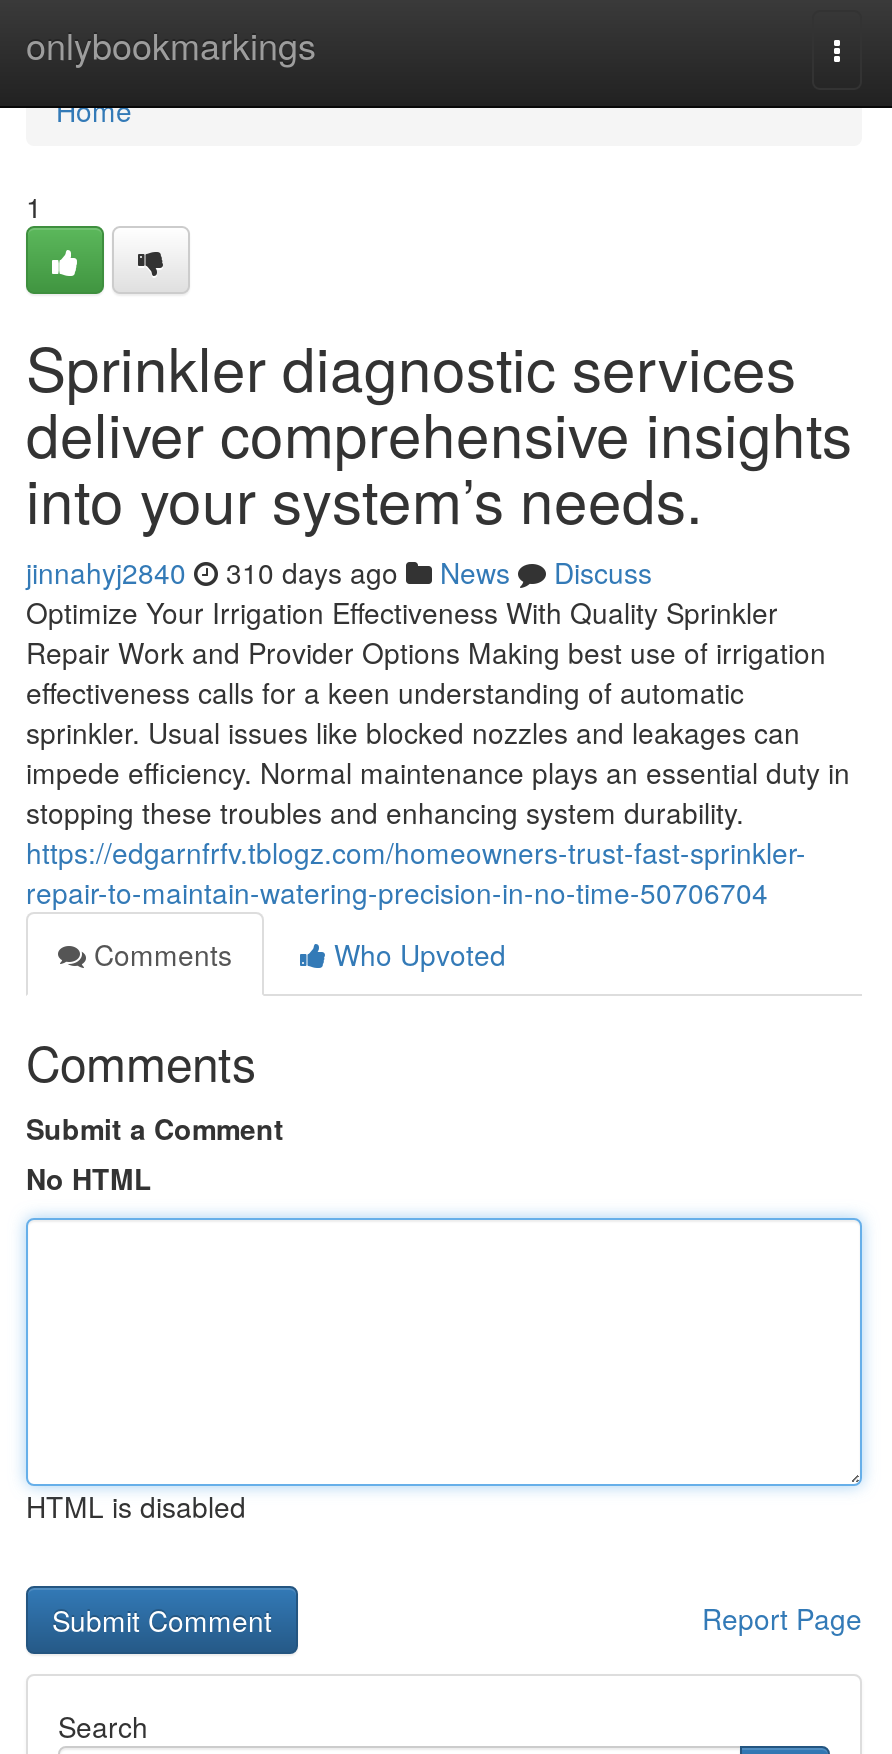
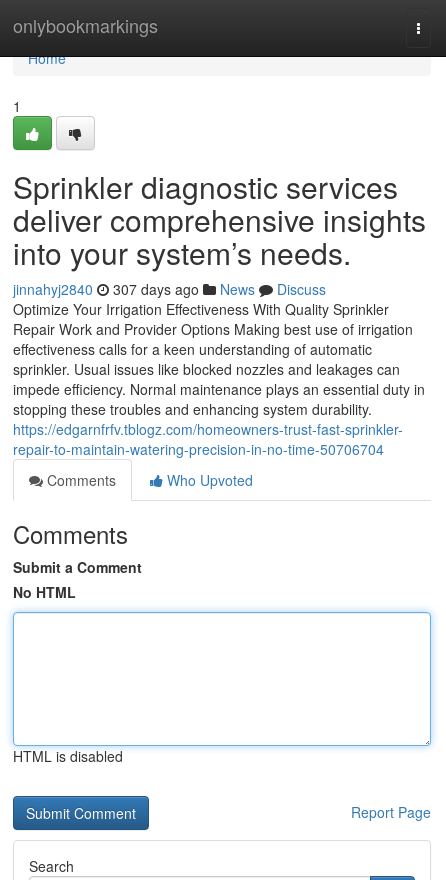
[26,552,652,592] jinnahyj2840 310 days ago News Discuss -> [13,279,326,299] jinnahyj2840 307 days ago News Discuss

